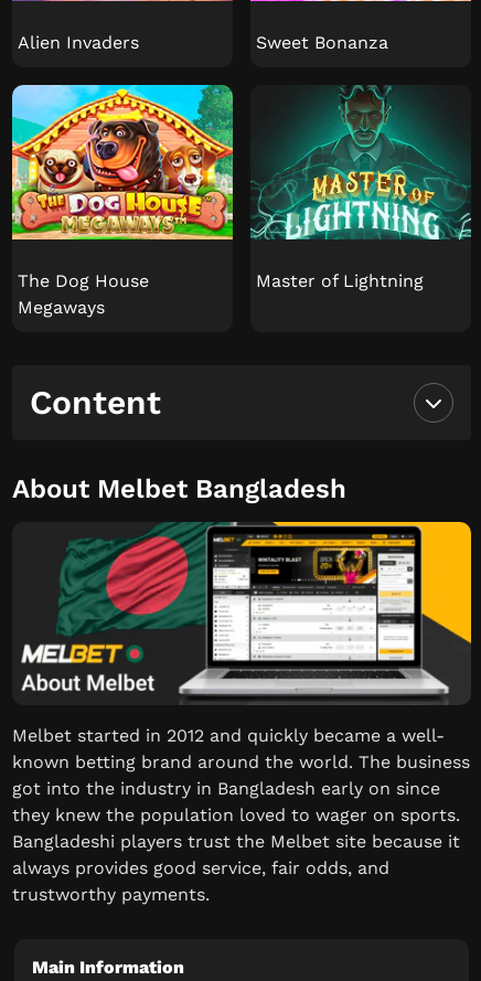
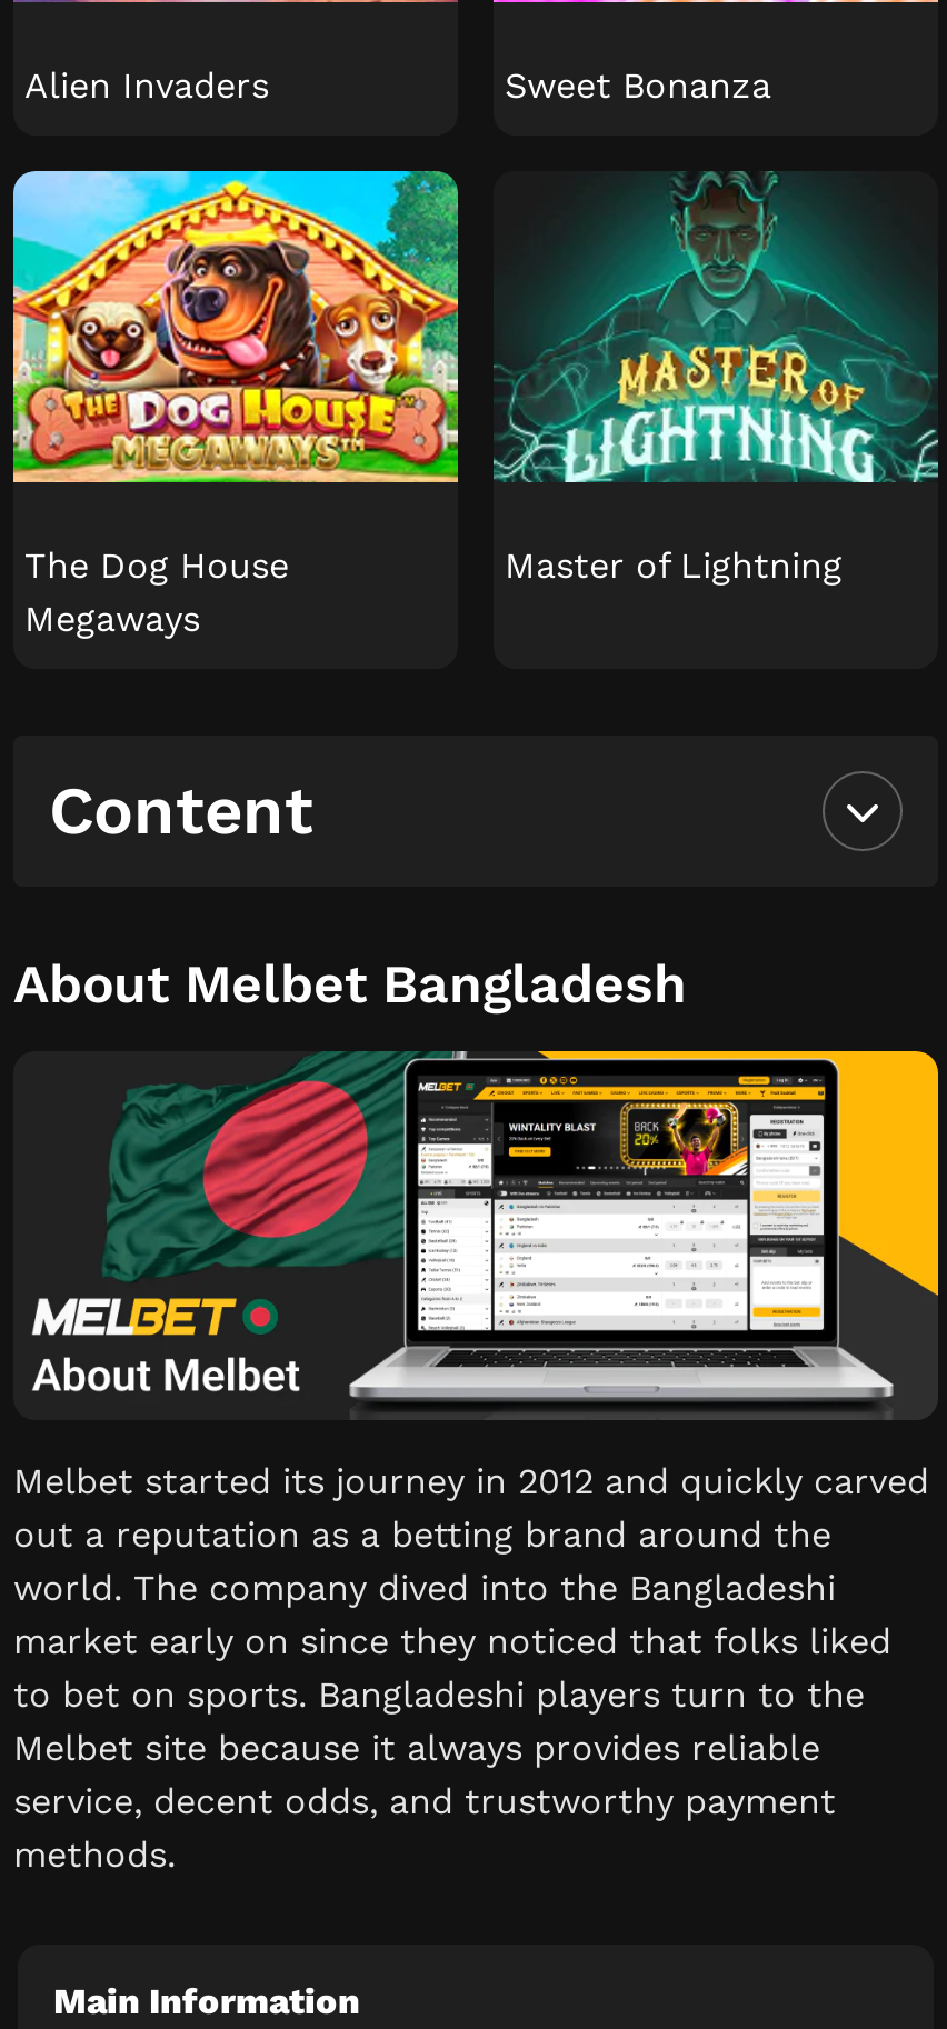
[12,725,470,905] Melbet started in 2012 and quickly became a well- | known betting brand around the world. The business | got into the industry in Bangladesh early on since | they knew the population loved to wager on sports. | Bangladeshi players trust the Melbet site because it | always provides good service, fair odds, and | trustworthy payments. -> [13,1461,929,1876] Melbet started its journey in 2012 and quickly carved | out a reputation as a betting brand around the | world. The company dived into the Bangladeshi | market early on since they noticed that folks liked | to bet on sports. Bangladeshi players turn to the | Melbet site because it always provides reliable | service, decent odds, and trustworthy payment | methods.

